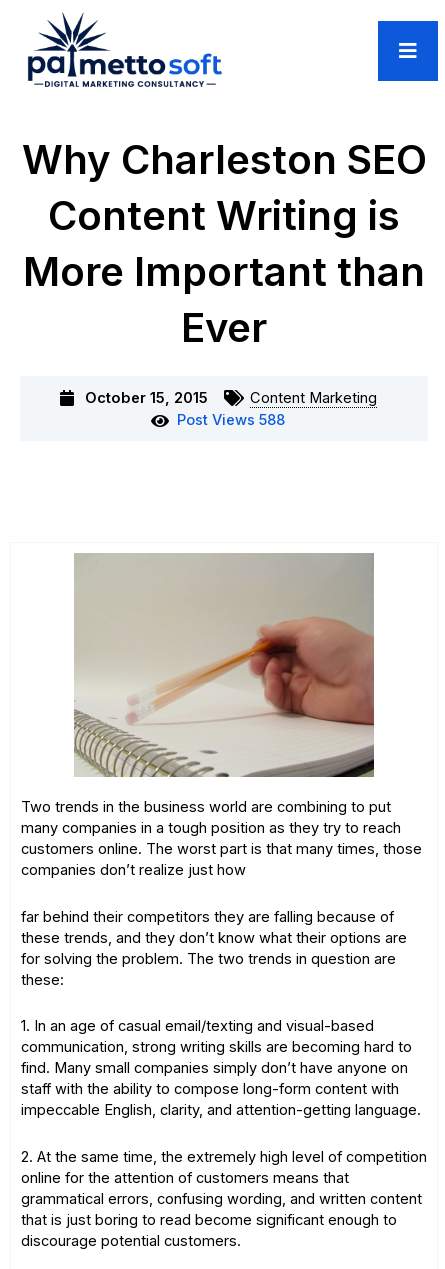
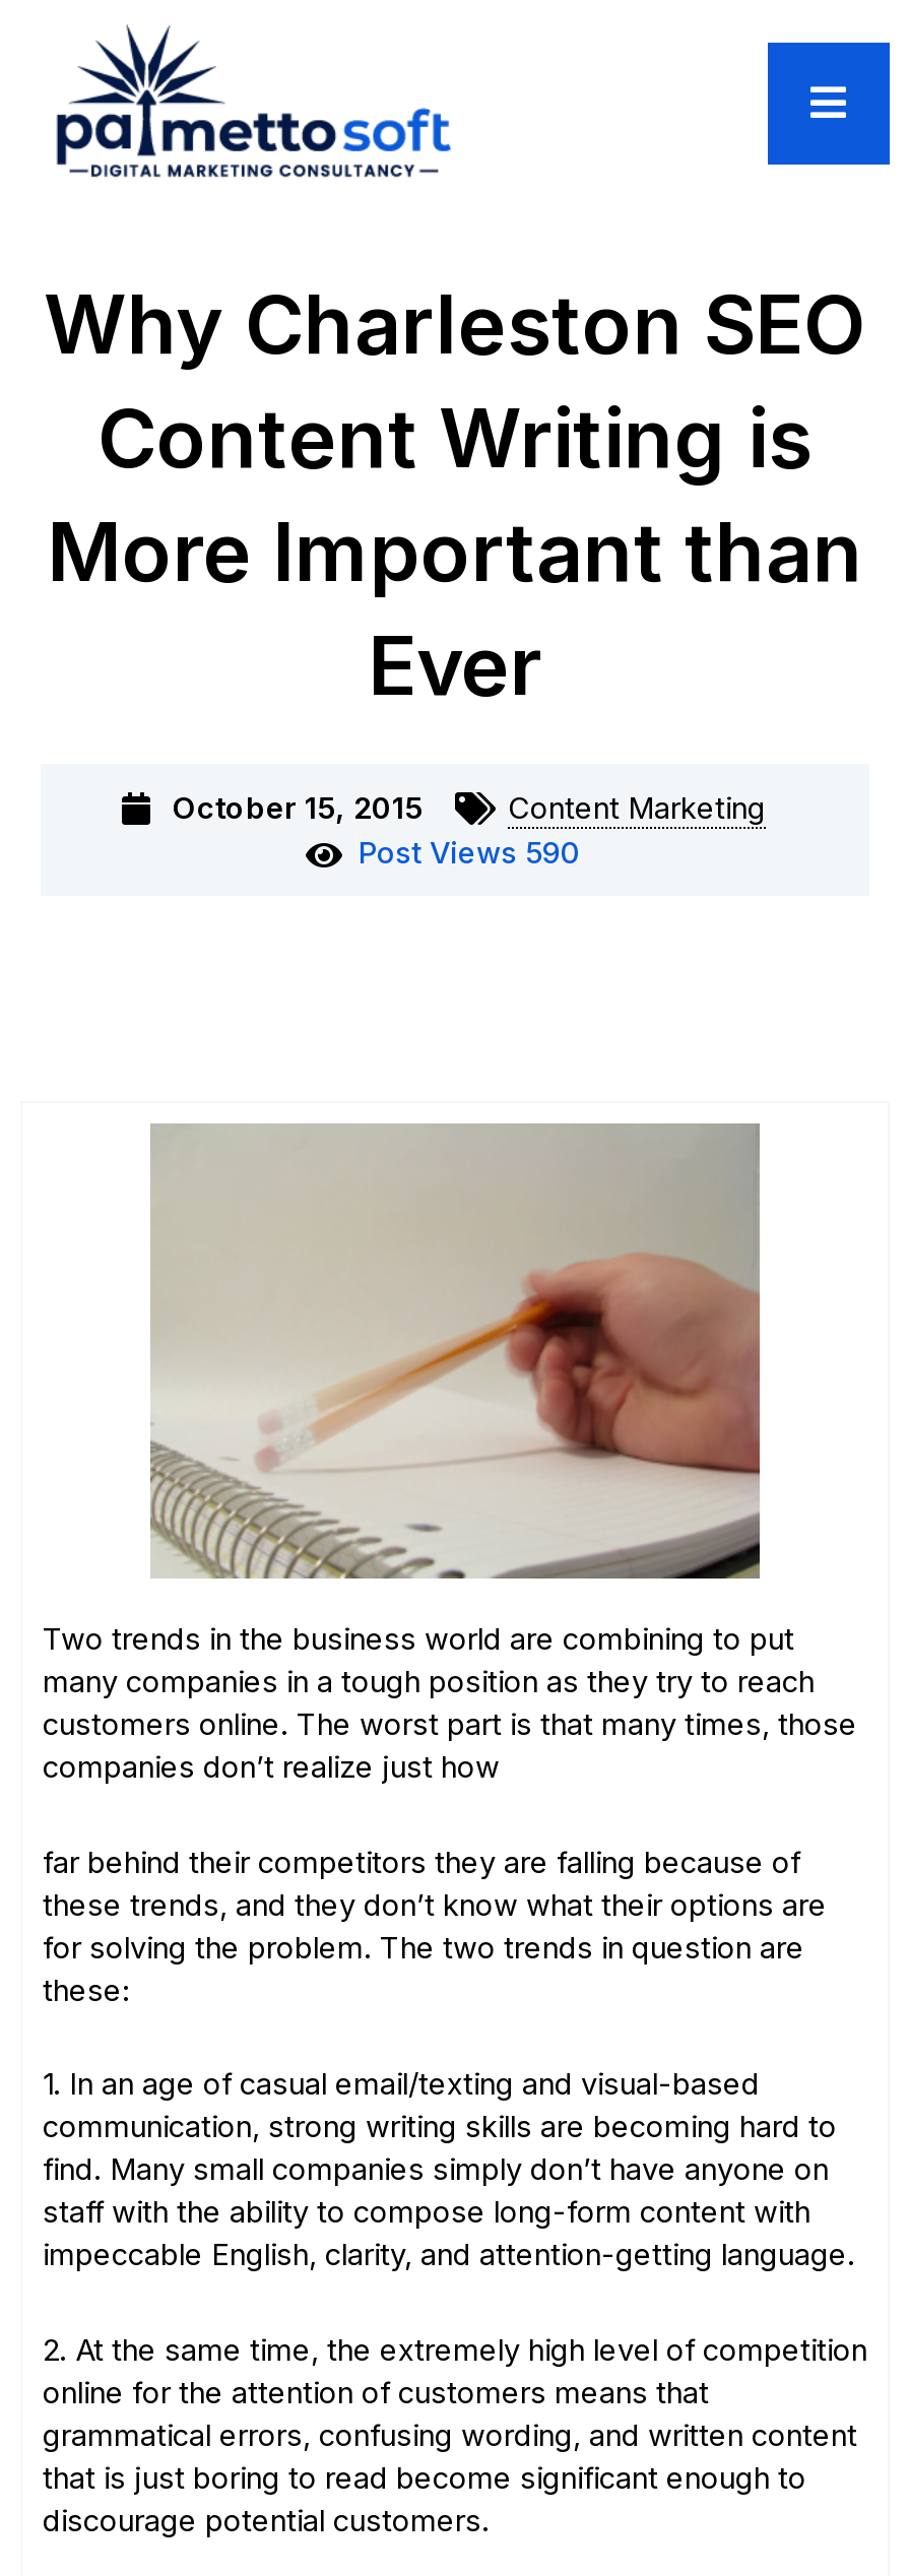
[177,411,285,429] Post Views 588 -> [359,836,580,872] Post Views 590

